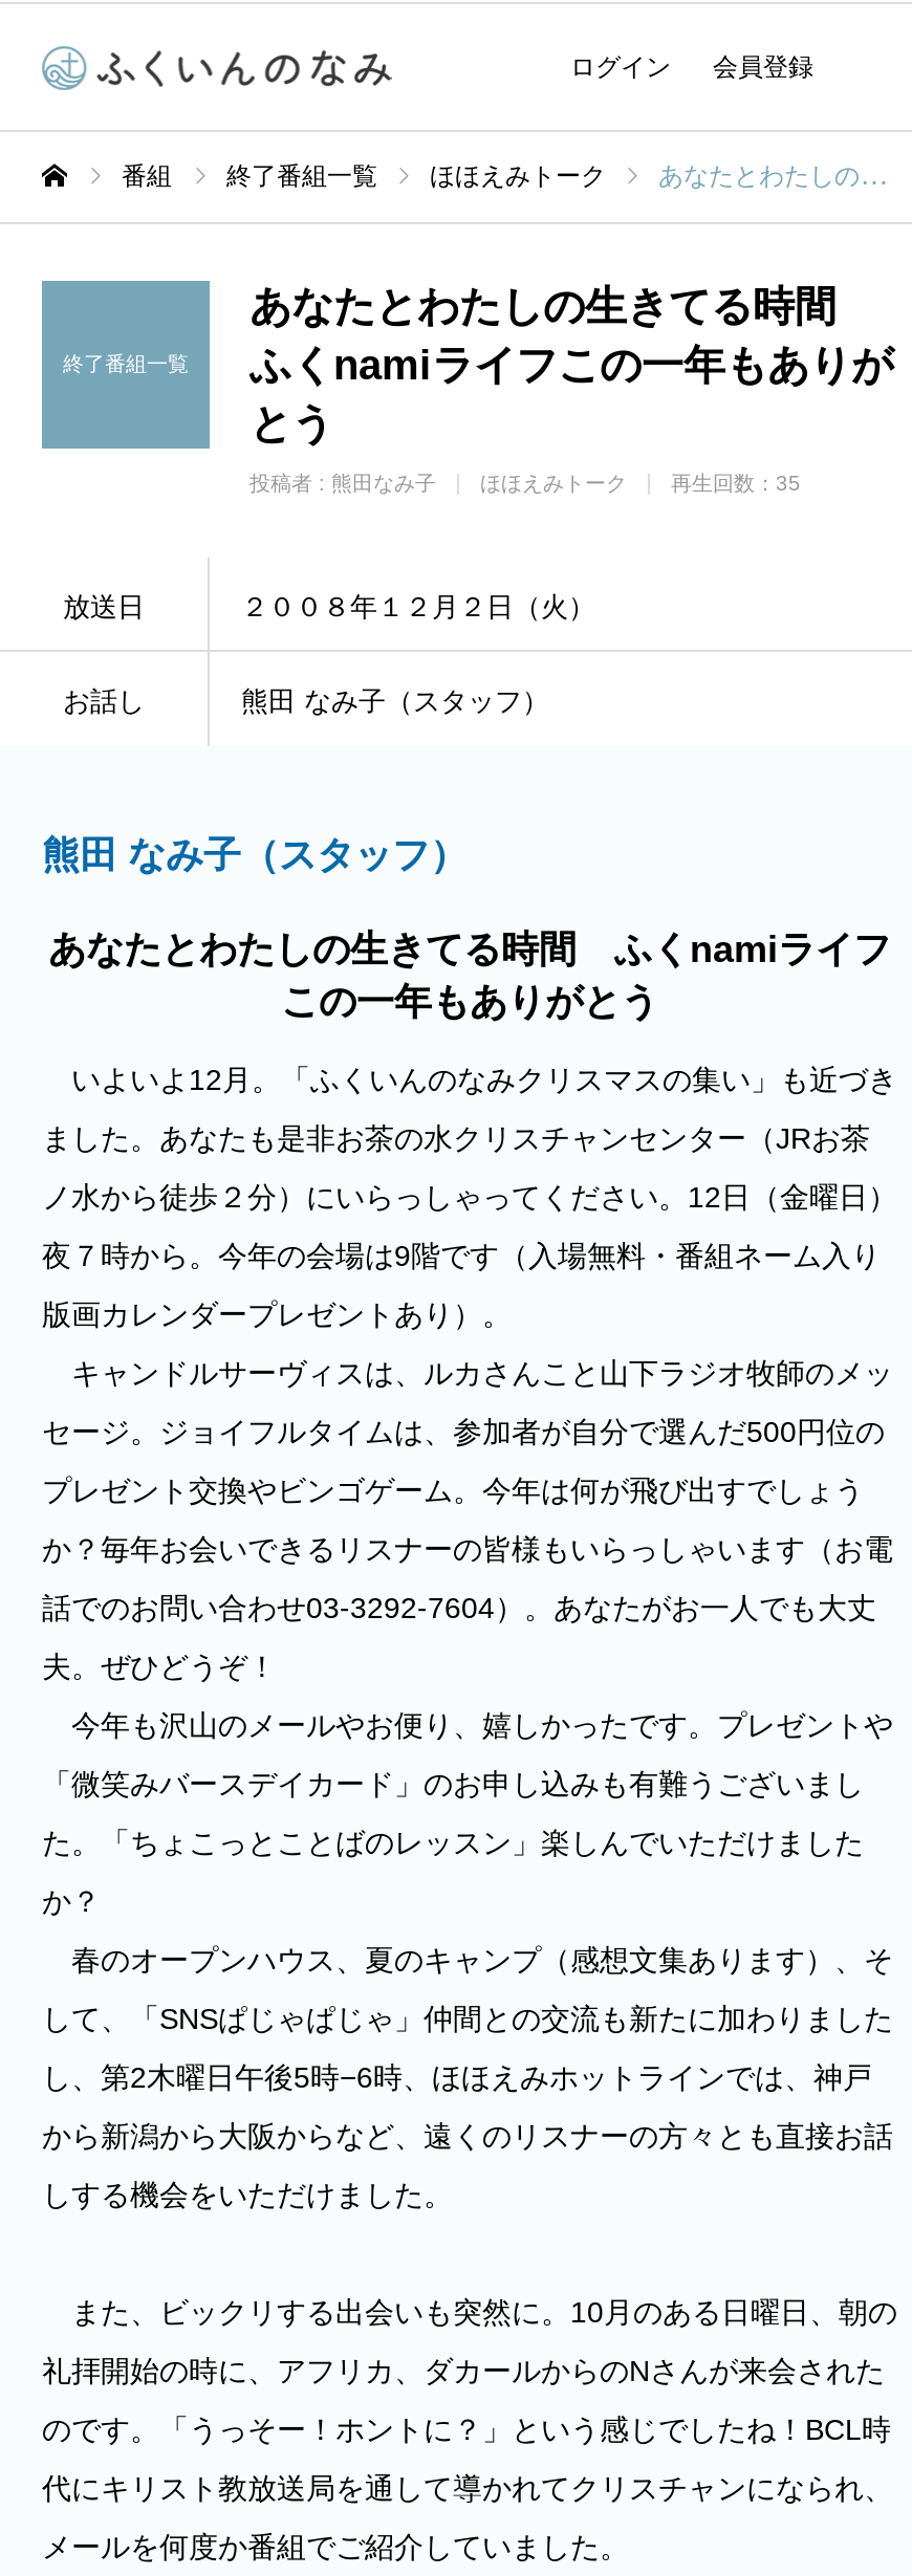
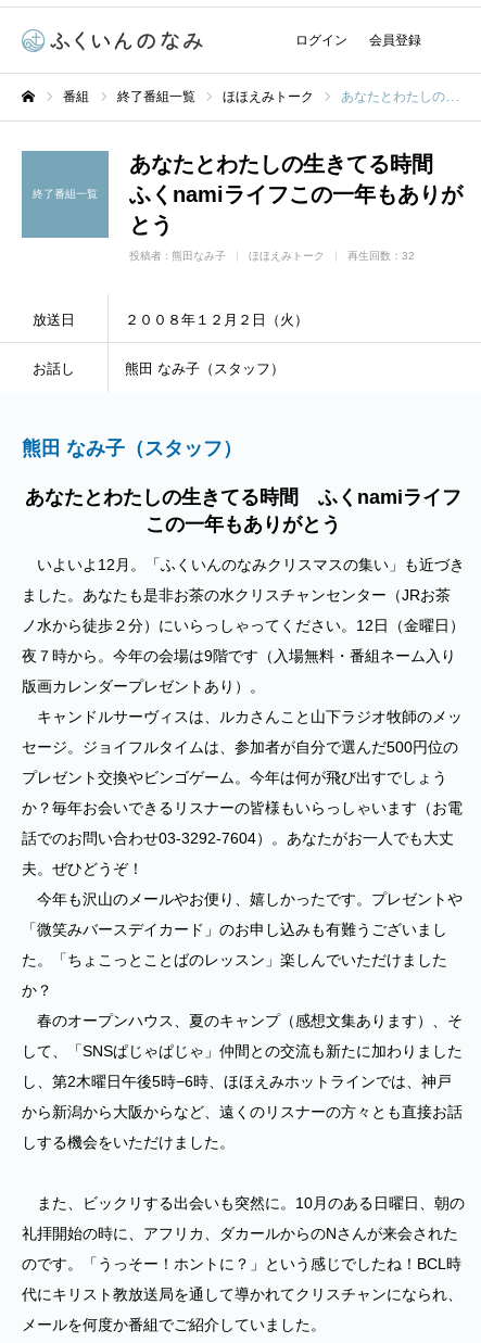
[249,472,801,495] 投稿者 :熊田なみ子 ほほえみトーク 再生回数：35 -> [129,250,415,262] 投稿者 :熊田なみ子 ほほえみトーク 再生回数：32

